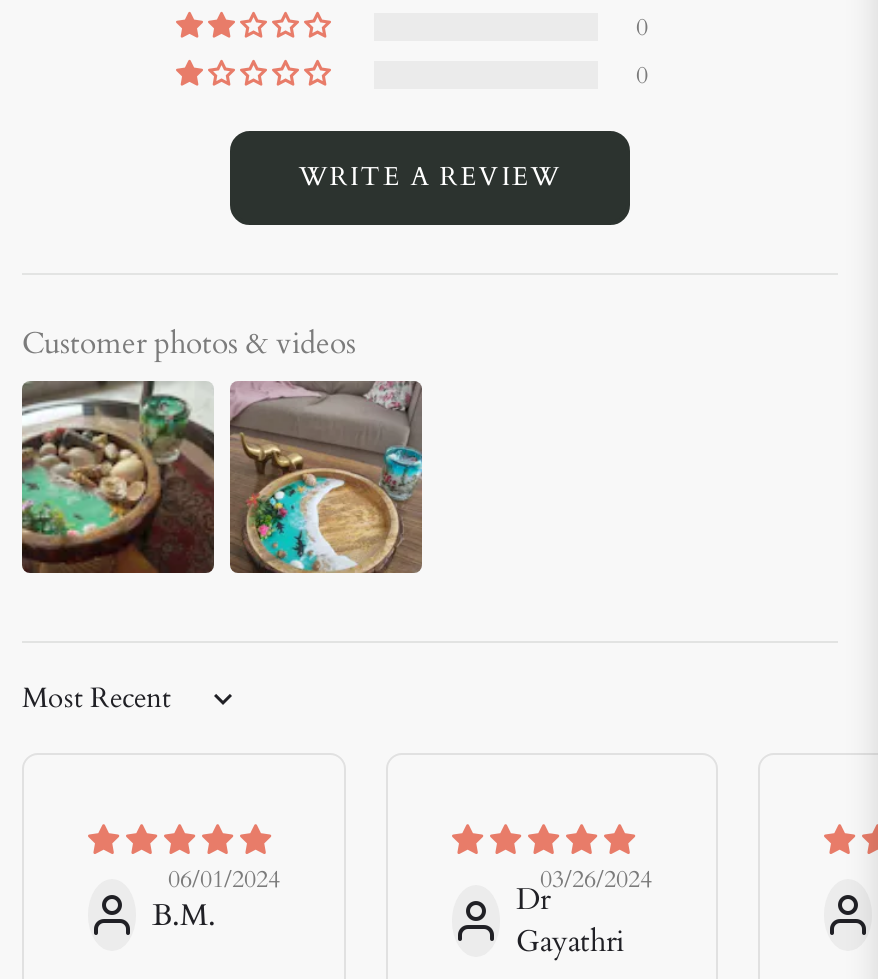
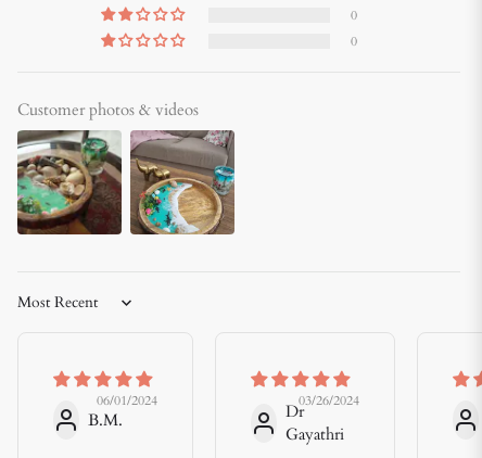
[299,160,561,196] WRITE A REVIEW -> none

